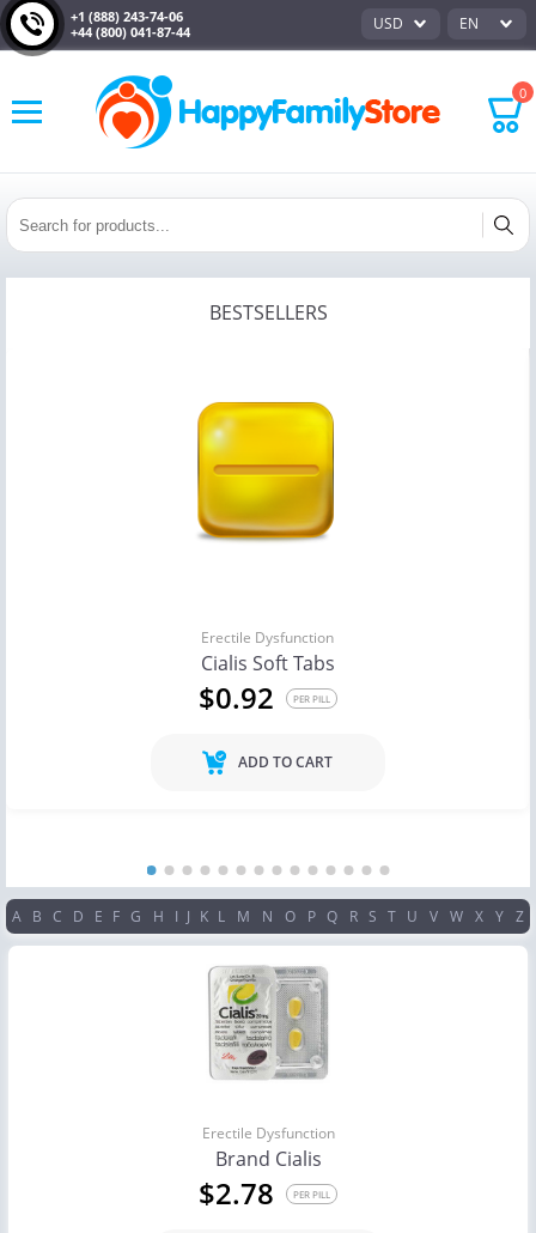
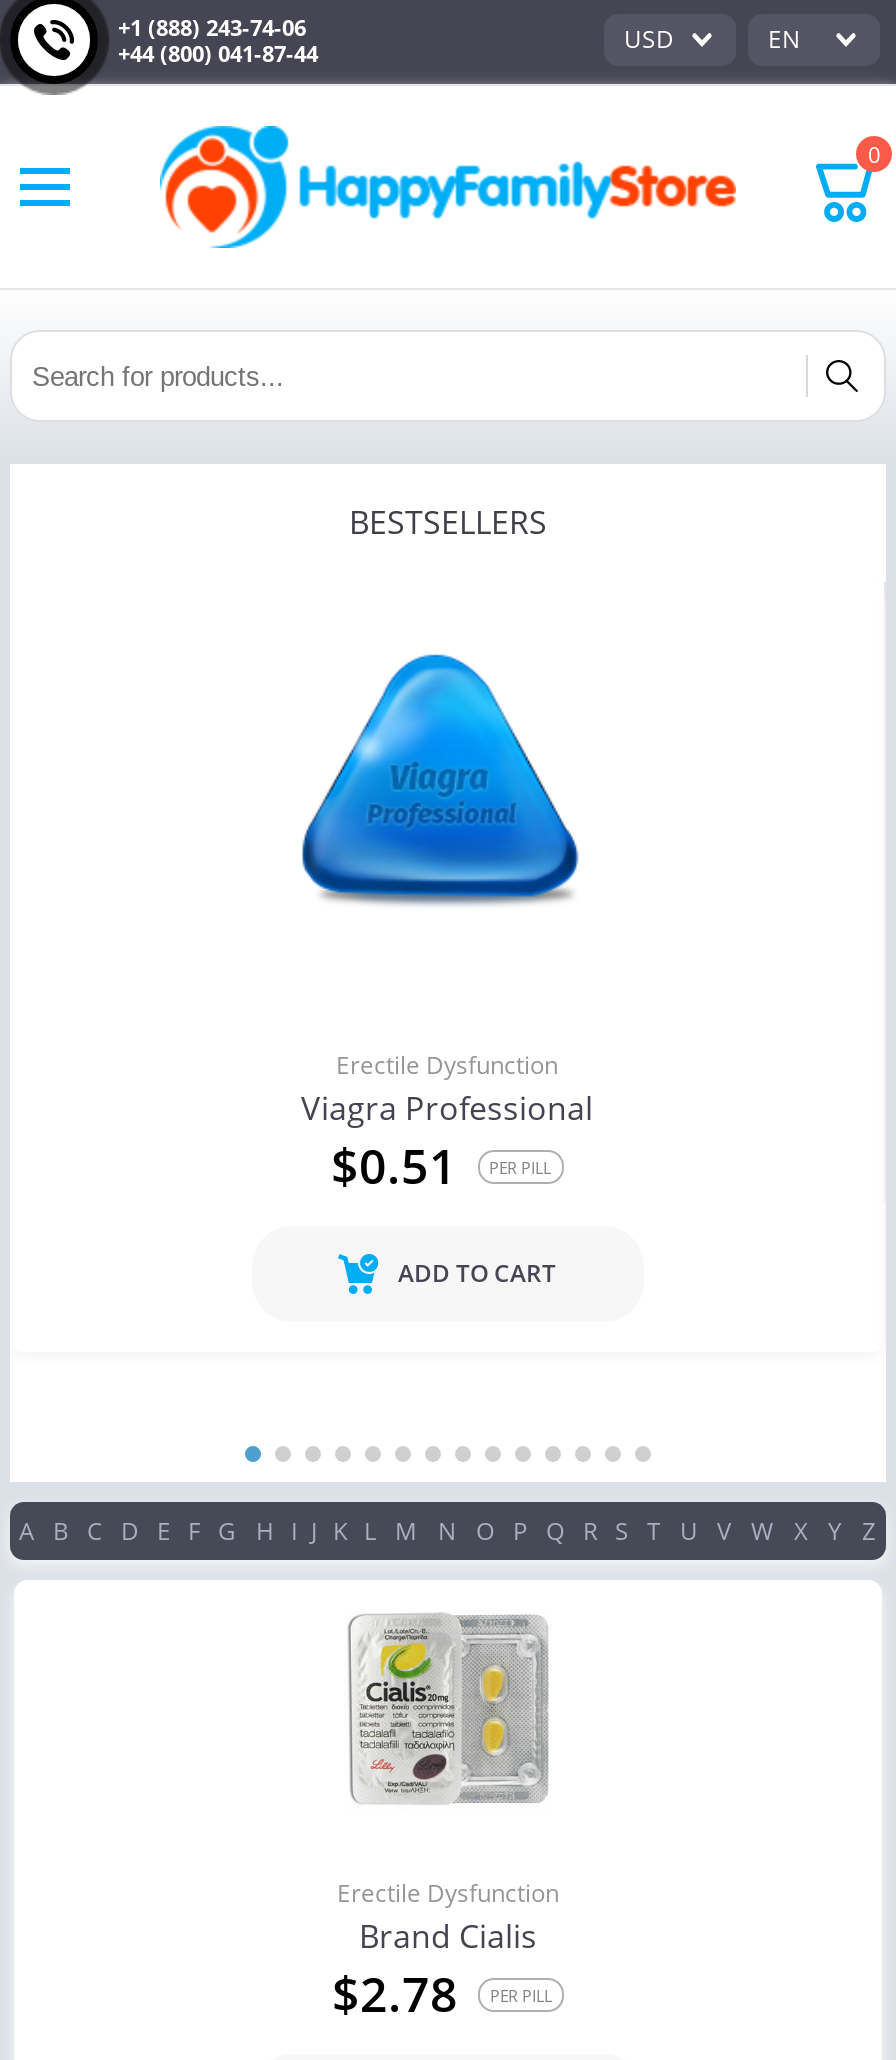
[181,391,346,540] [image] -> [300,652,580,902] [image]
[198,650,334,717] Cialis Soft Tabs | $0.92 -> [301,1086,593,1198] Viagra Professional | $0.51

